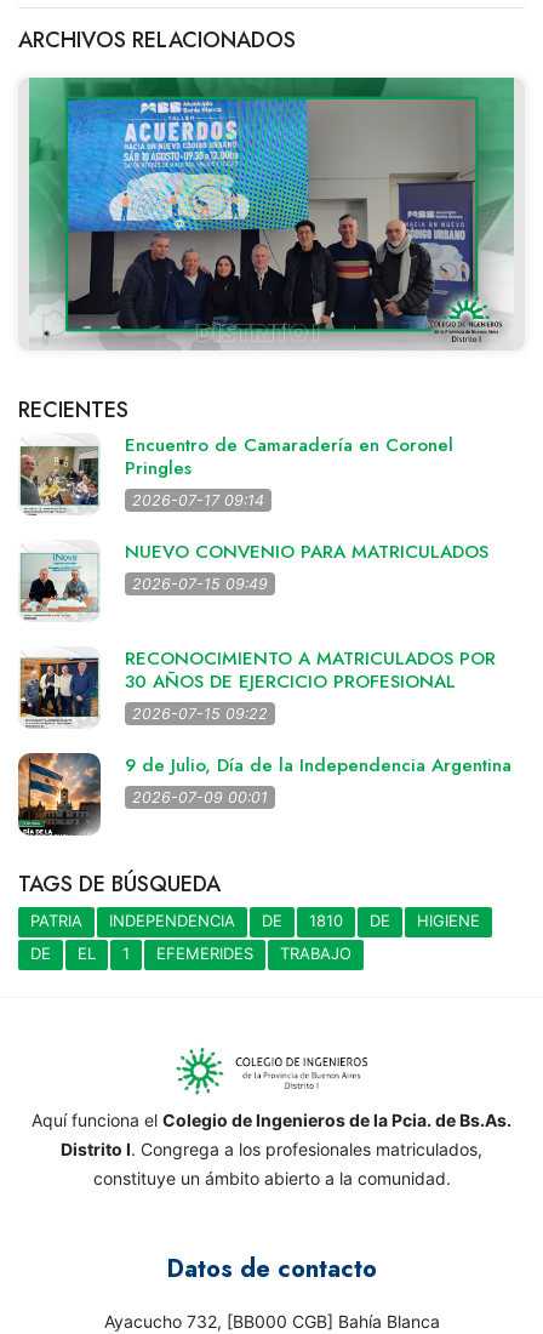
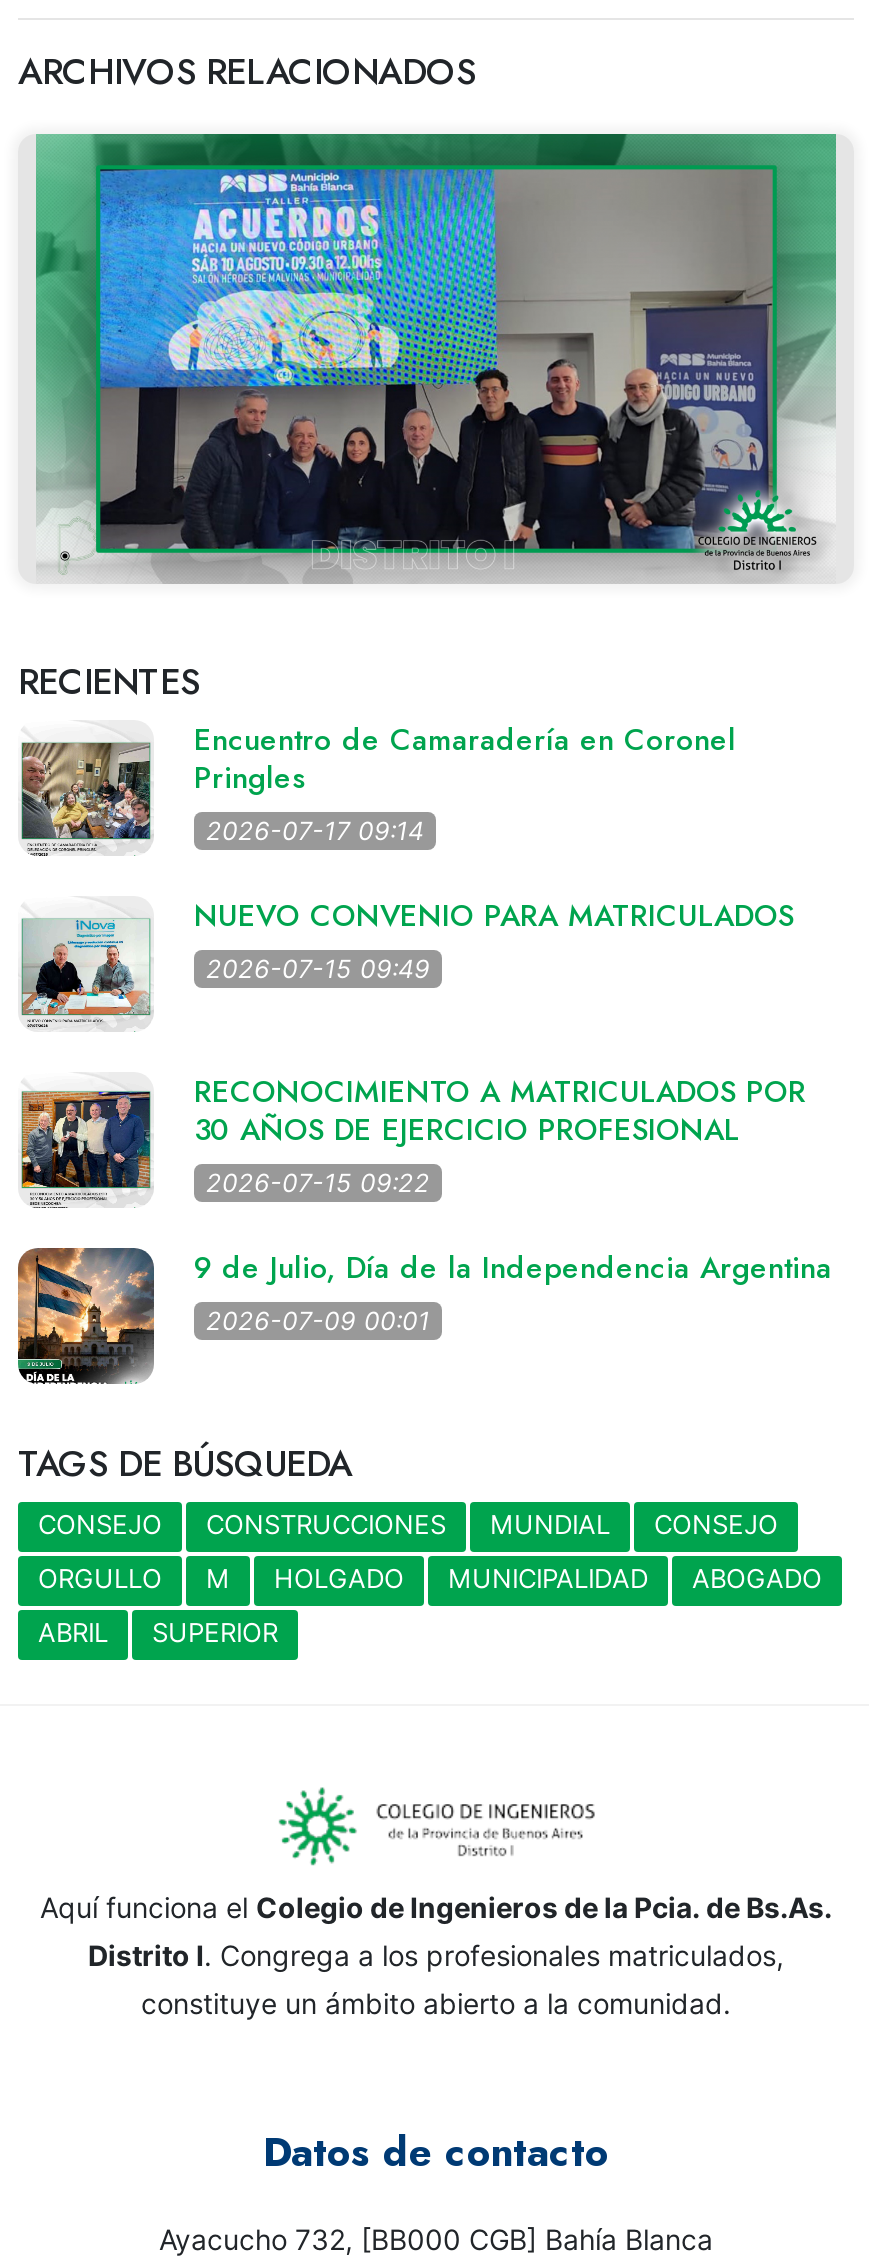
[30,911,480,963] PATRIA | INDEPENDENCIA | DE | 1810 | DE | HIGIENE | DE | EL | 1 | EFEMERIDES | TRABAJO -> [38,1508,822,1648] CONSEJO | CONSTRUCCIONES | MUNDIAL | CONSEJO | ORGULLO | M | HOLGADO | MUNICIPALIDAD | ABOGADO | ABRIL | SUPERIOR

